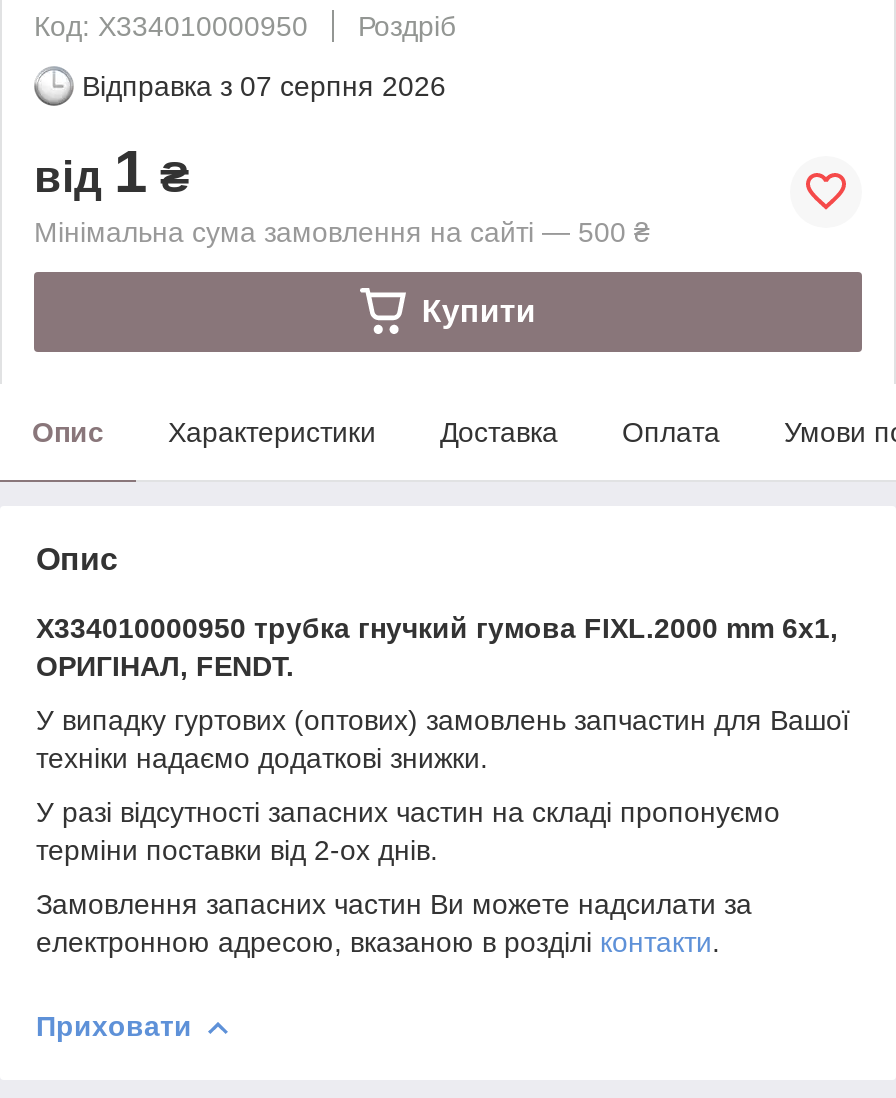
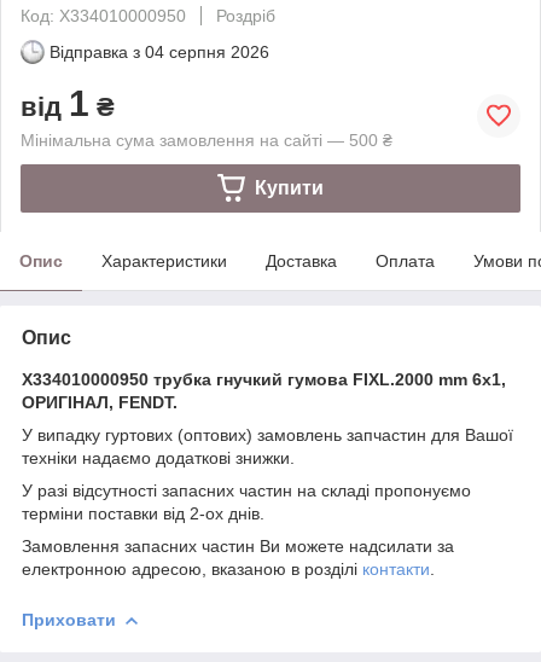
[82,70,446,102] Відправка з 07 серпня 2026 -> [50,42,269,61] Відправка з 04 серпня 2026

